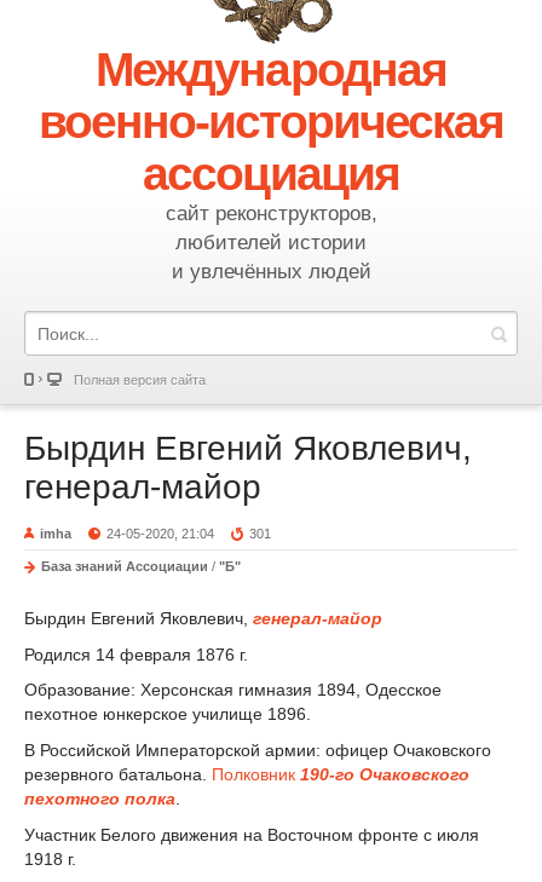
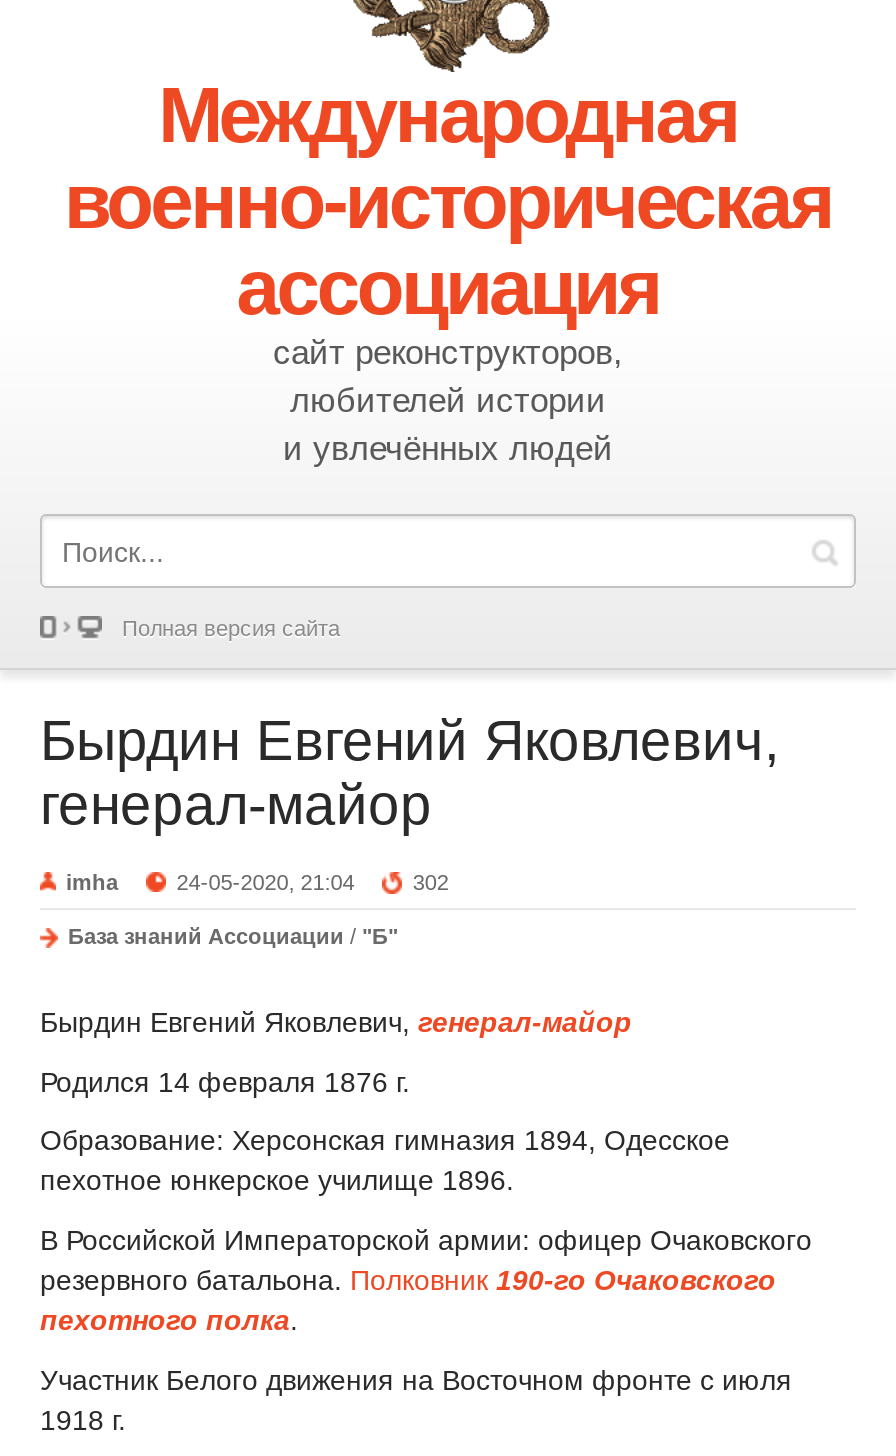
[250,526,271,541] 301 -> [413,870,449,894] 302

